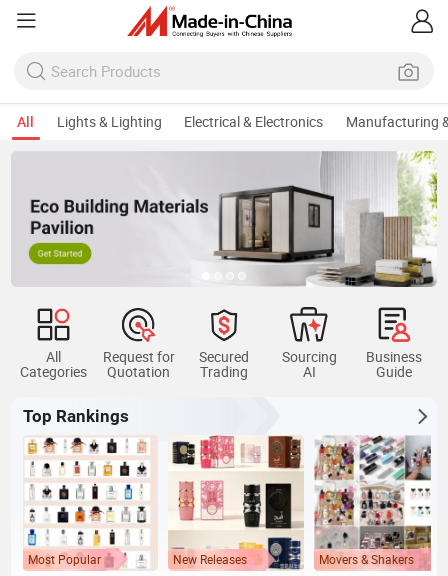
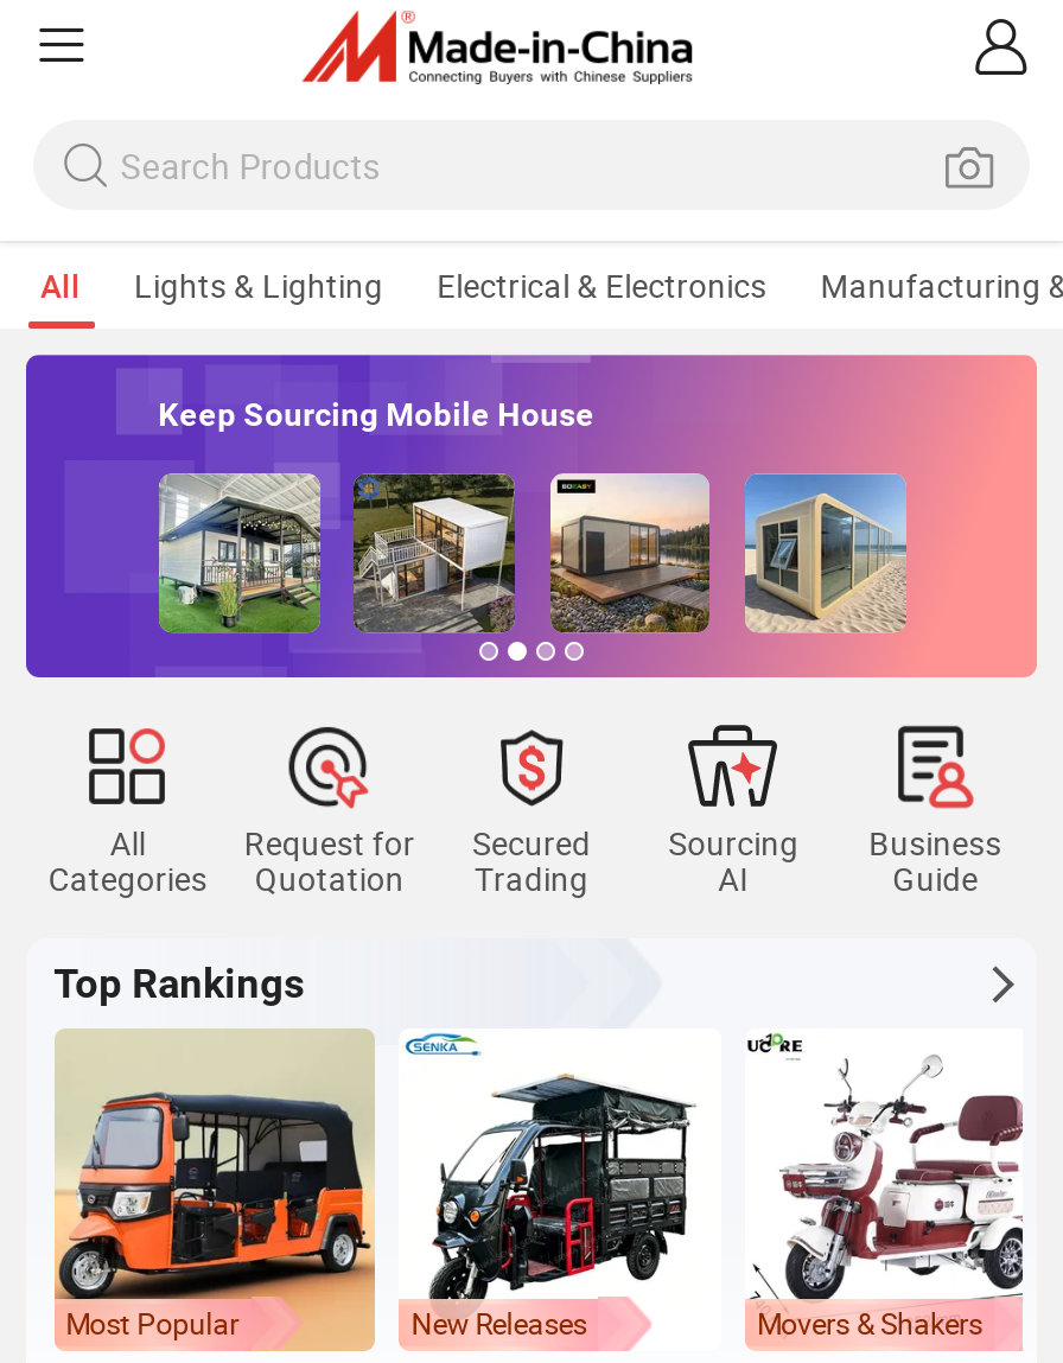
none -> [158,395,595,433] Keep Sourcing Mobile House
[11,151,438,288] [image] -> [24,352,1039,680] [image]
[24,436,157,570] [image] -> [55,1031,375,1351] [image]
[168,435,304,571] [image] -> [401,1028,719,1349] [image]
[313,435,432,570] [image] -> [745,1031,1025,1346] [image]

